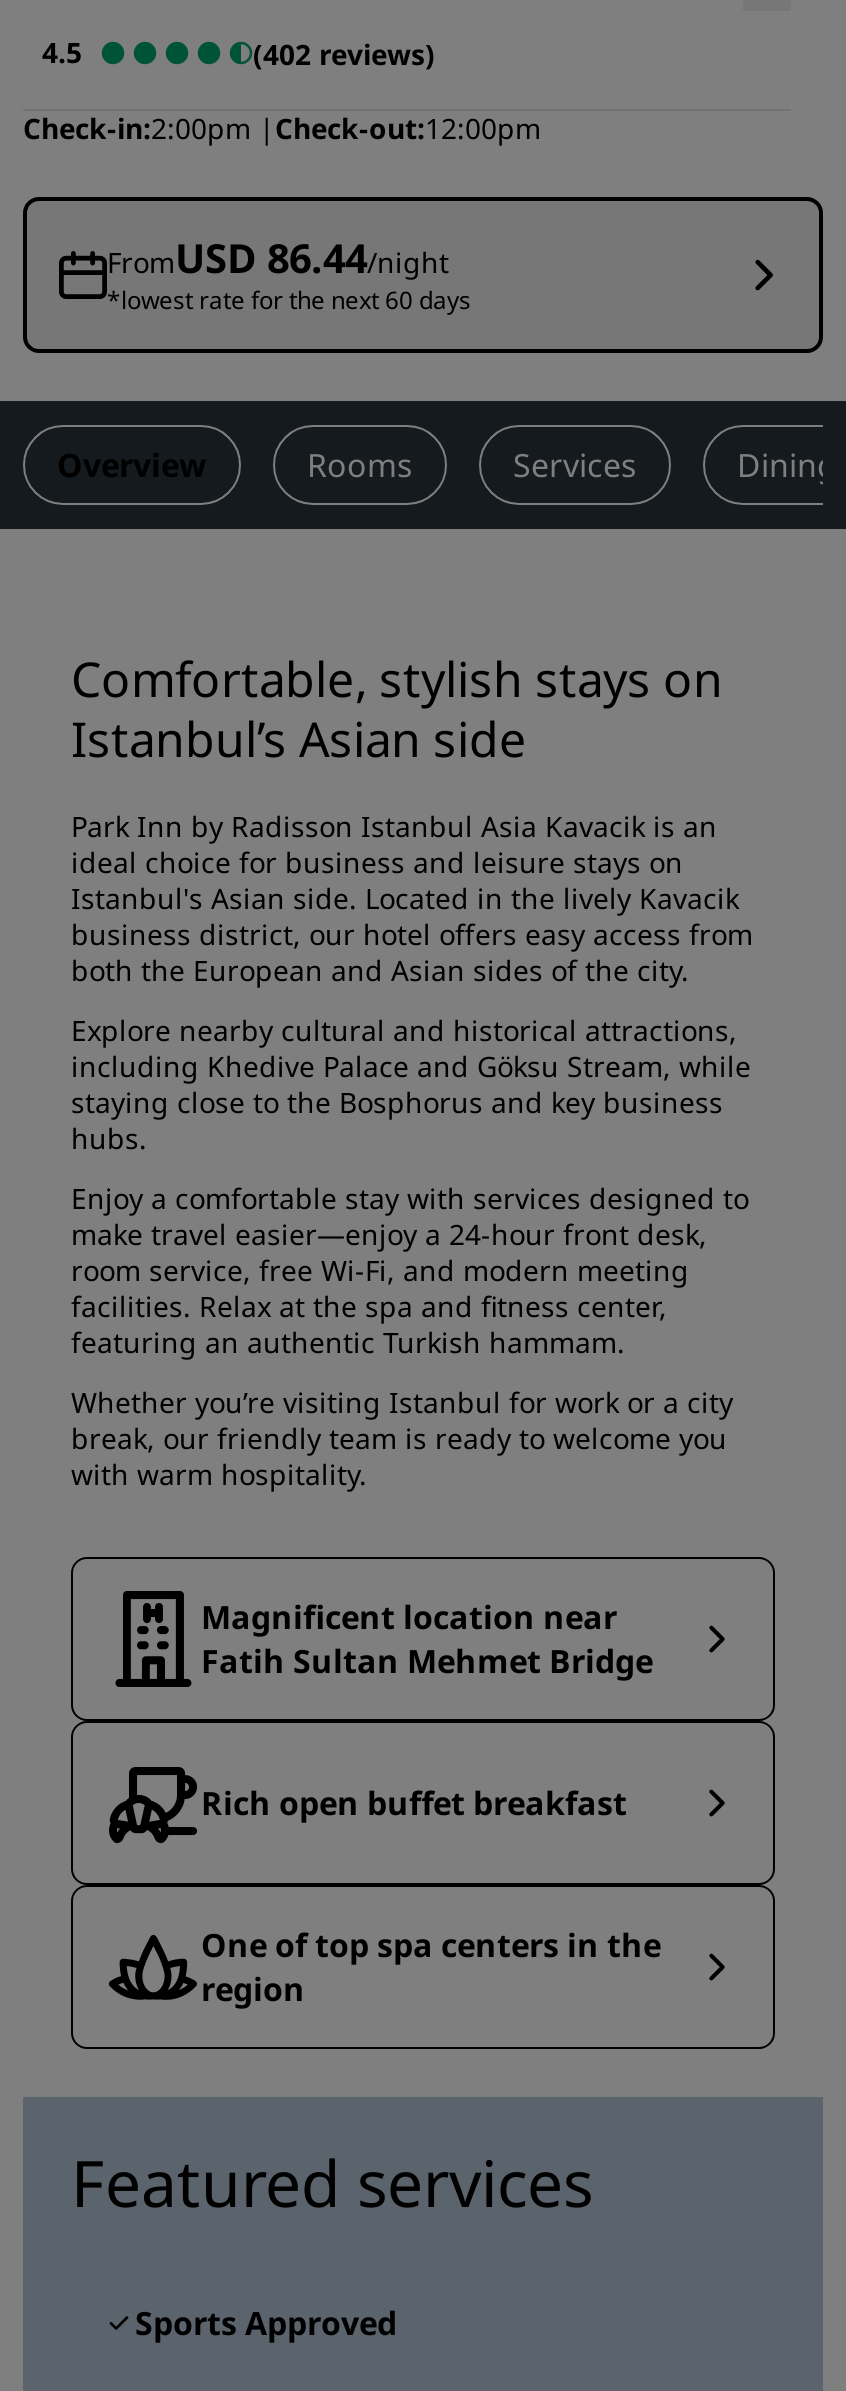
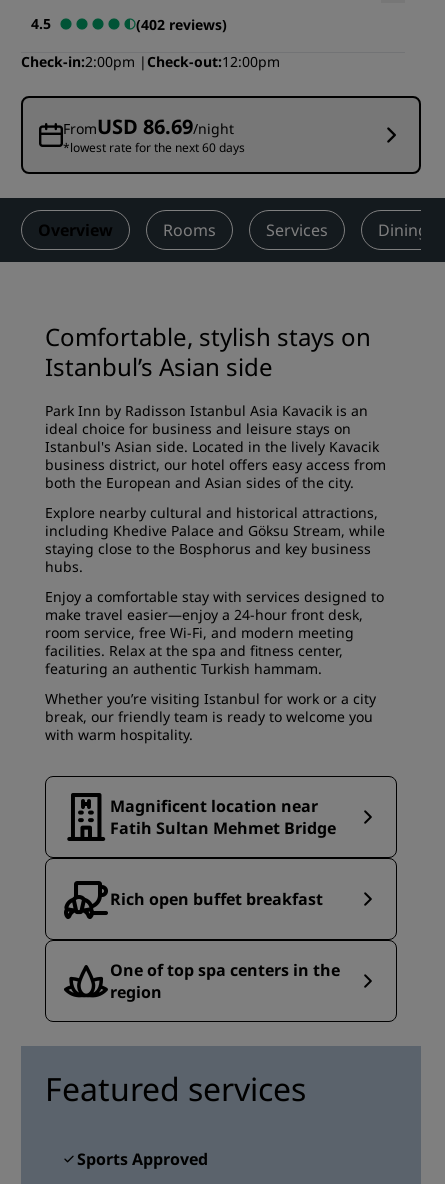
[107,231,449,285] FromUSD 86.44/night -> [63,113,234,140] FromUSD 86.69/night

